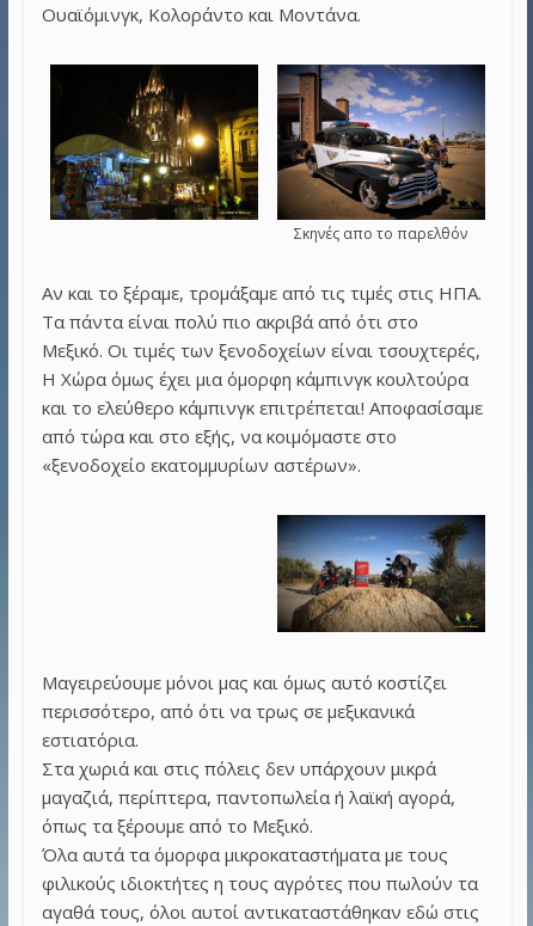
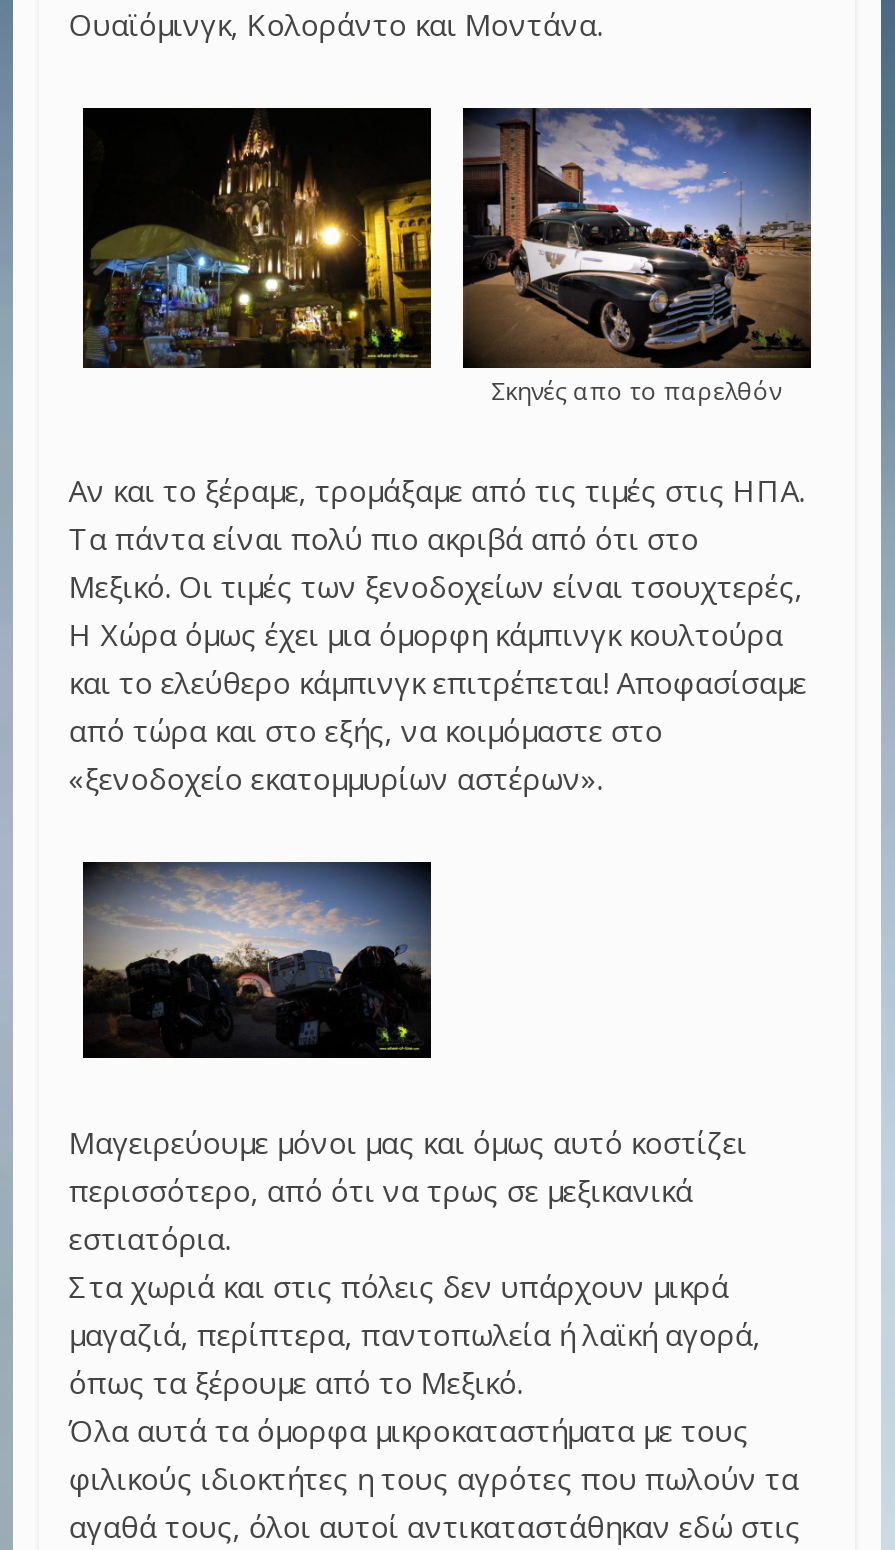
none -> [81,860,433,1060] [image]
[276,514,486,633] [image] -> none

